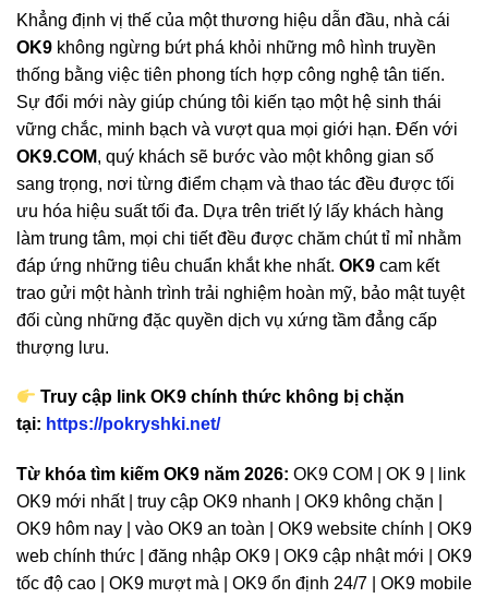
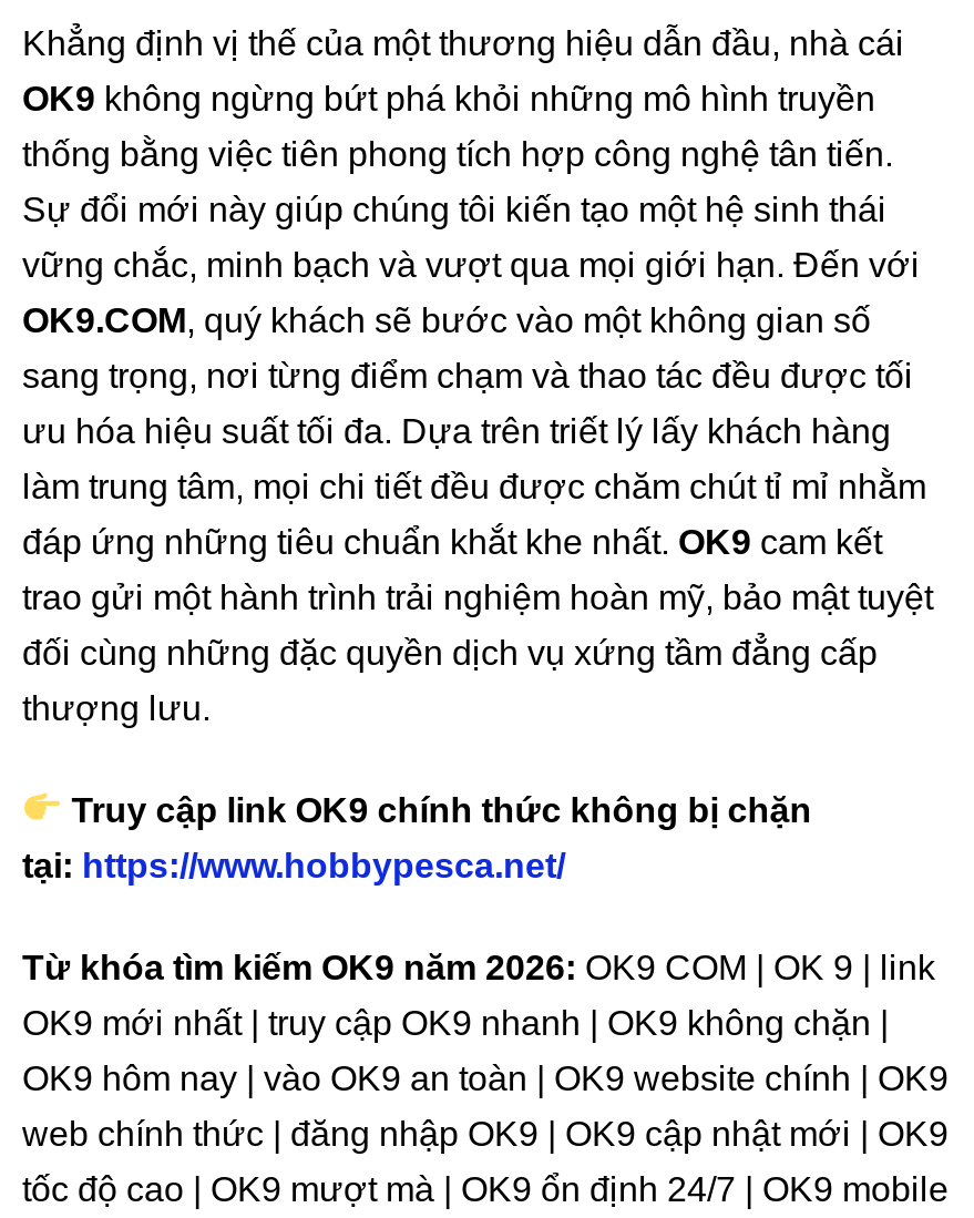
[16,415,220,434] tại: https://pokryshki.net/ -> [22,847,565,884] tại: https://www.hobbypesca.net/

